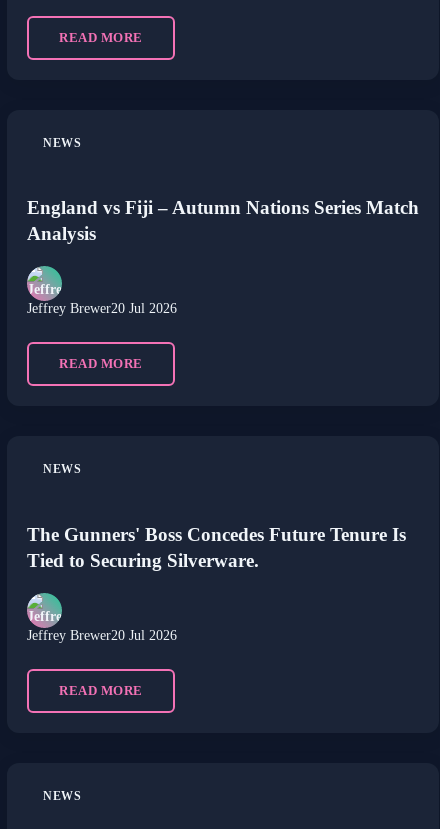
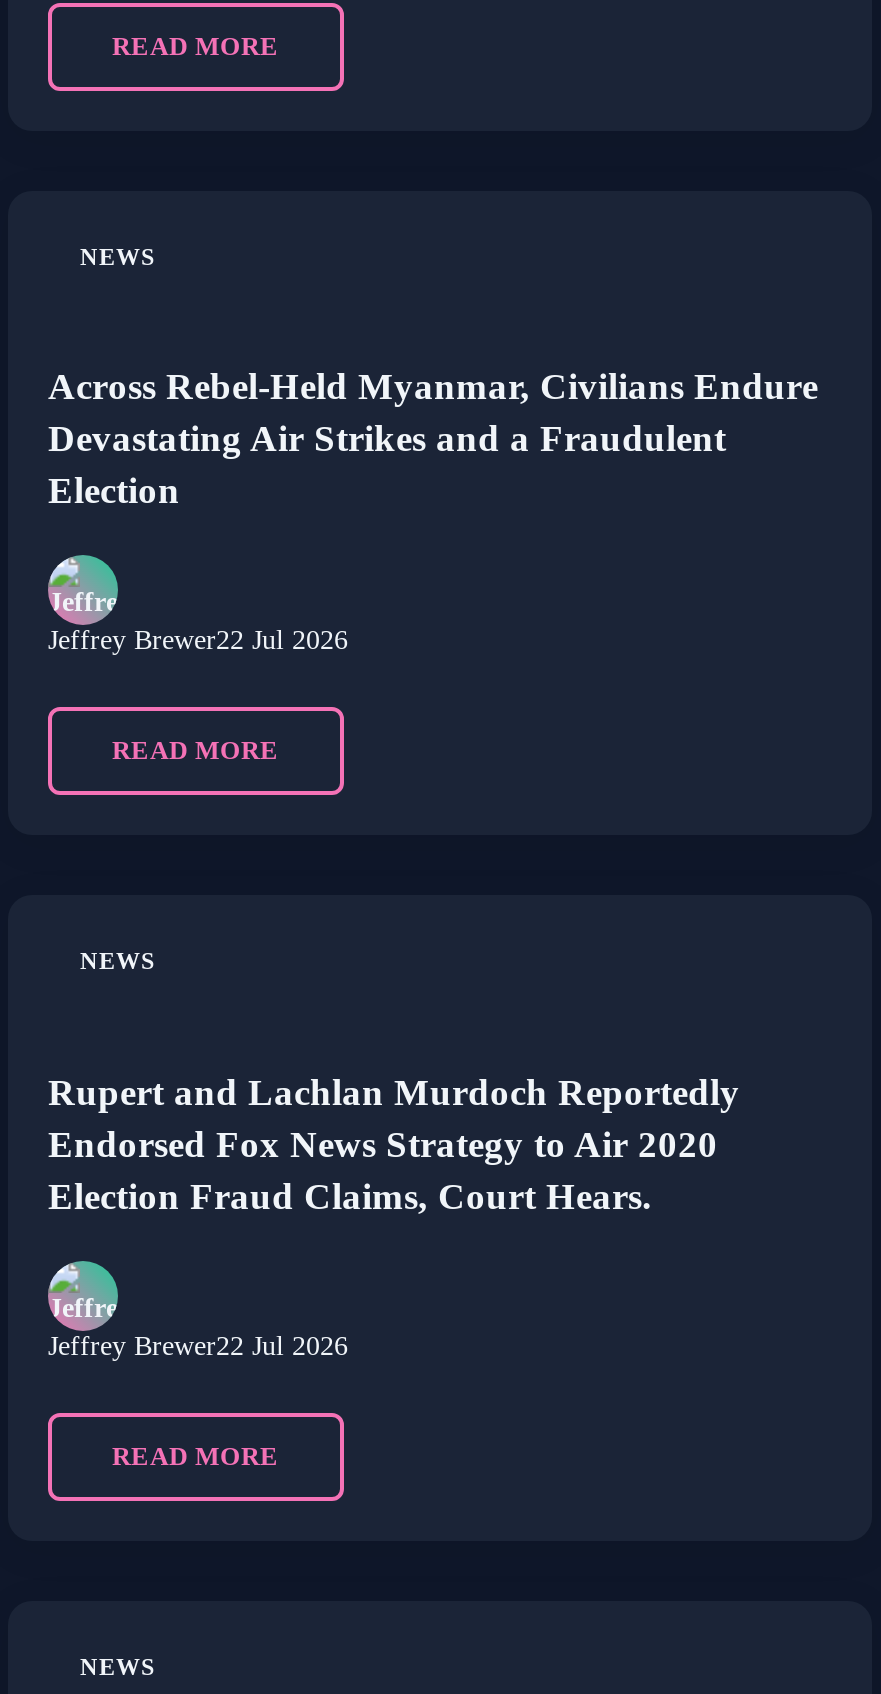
[27,197,419,244] England vs Fiji – Autumn Nations Series Match | Analysis -> [48,366,818,512] Across Rebel-Held Myanmar, Civilians Endure | Devastating Air Strikes and a Fraudulent | Election
[27,301,177,316] Jeffrey Brewer20 Jul 2026 -> [48,625,348,655] Jeffrey Brewer22 Jul 2026
[27,524,406,571] The Gunners' Boss Concedes Future Tenure Is | Tied to Securing Silverware. -> [48,1071,740,1217] Rupert and Lachlan Murdoch Reportedly | Endorsed Fox News Strategy to Air 2020 | Election Fraud Claims, Court Hears.
[27,627,177,642] Jeffrey Brewer20 Jul 2026 -> [48,1330,348,1360] Jeffrey Brewer22 Jul 2026

